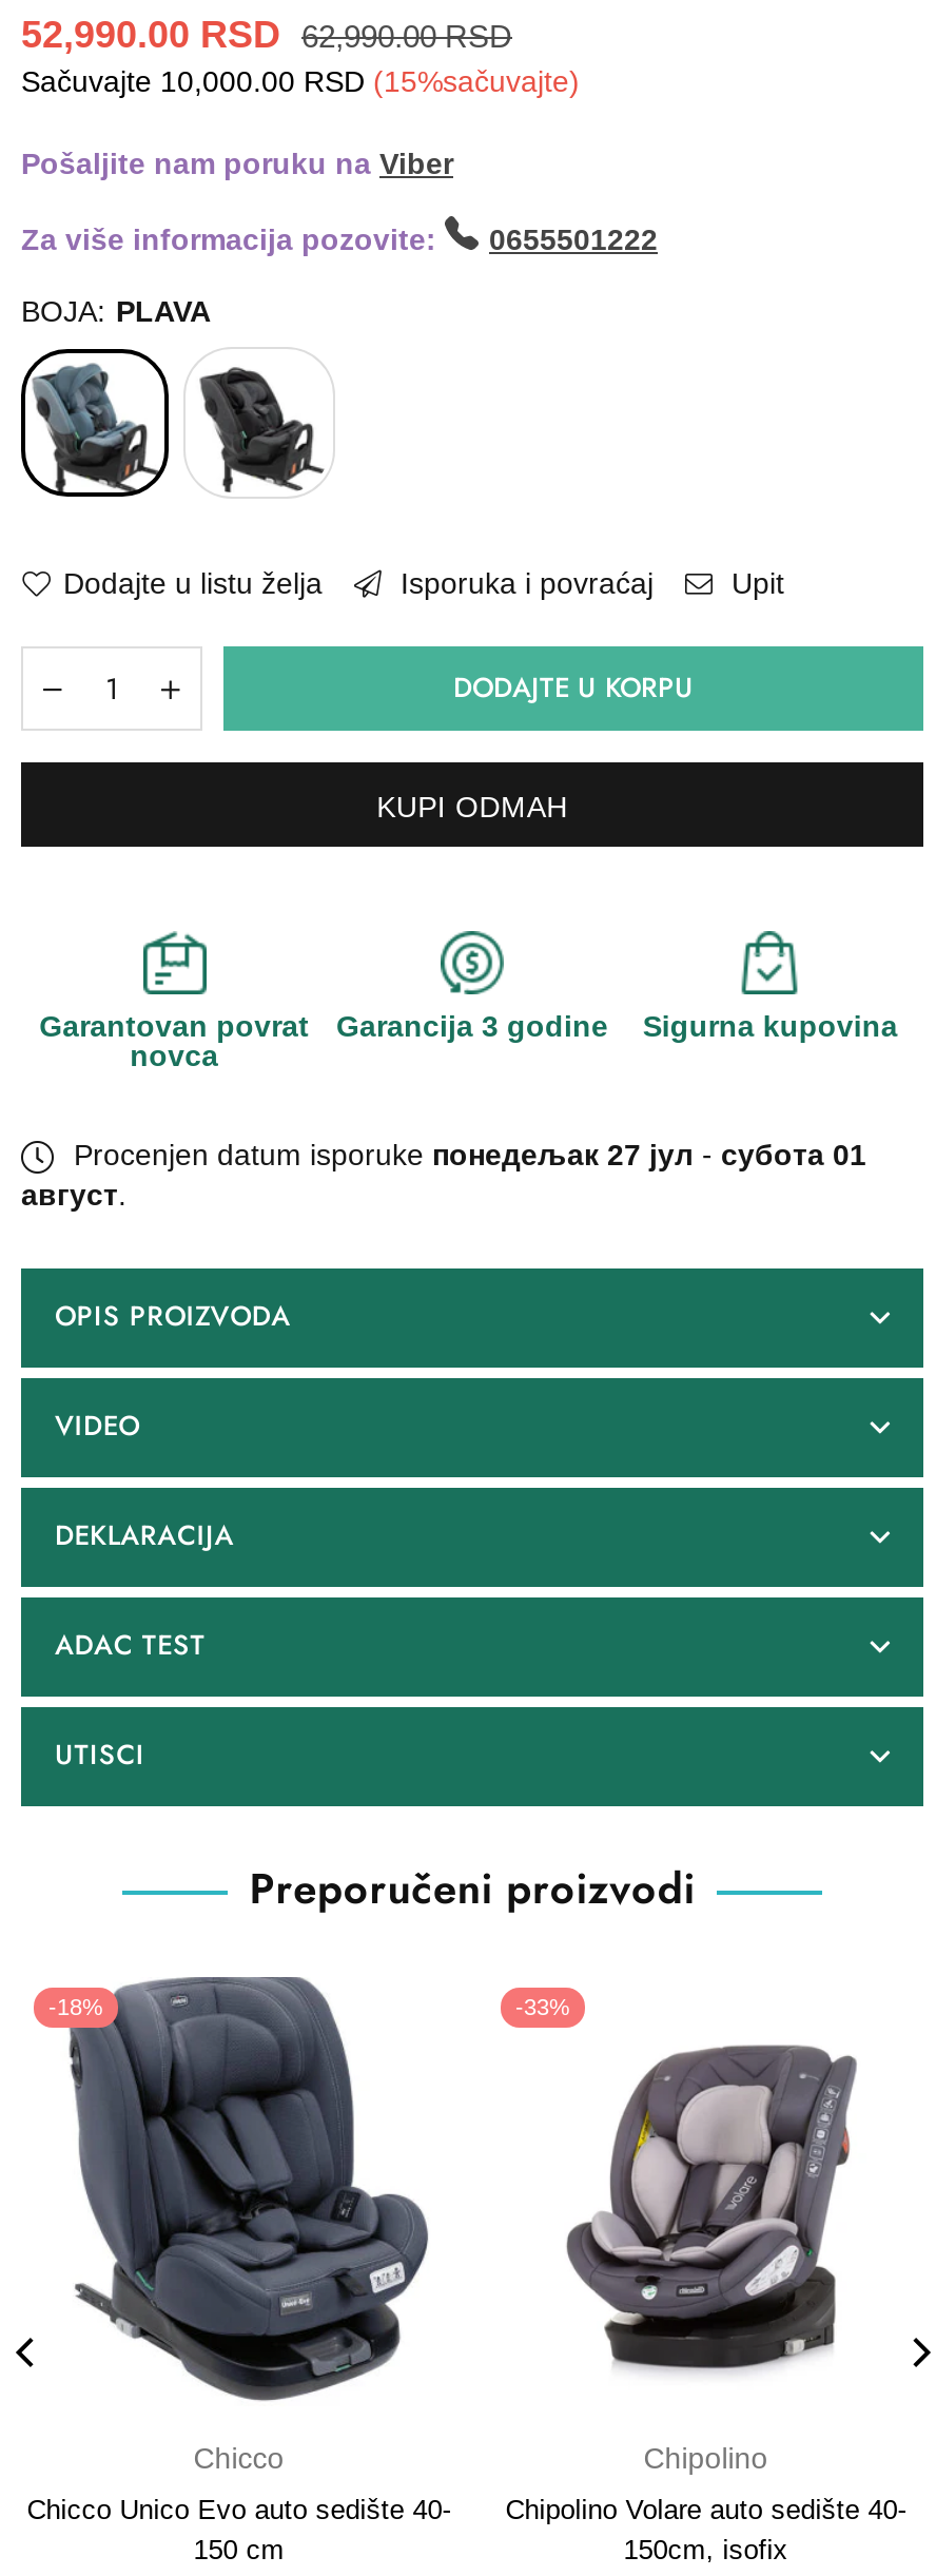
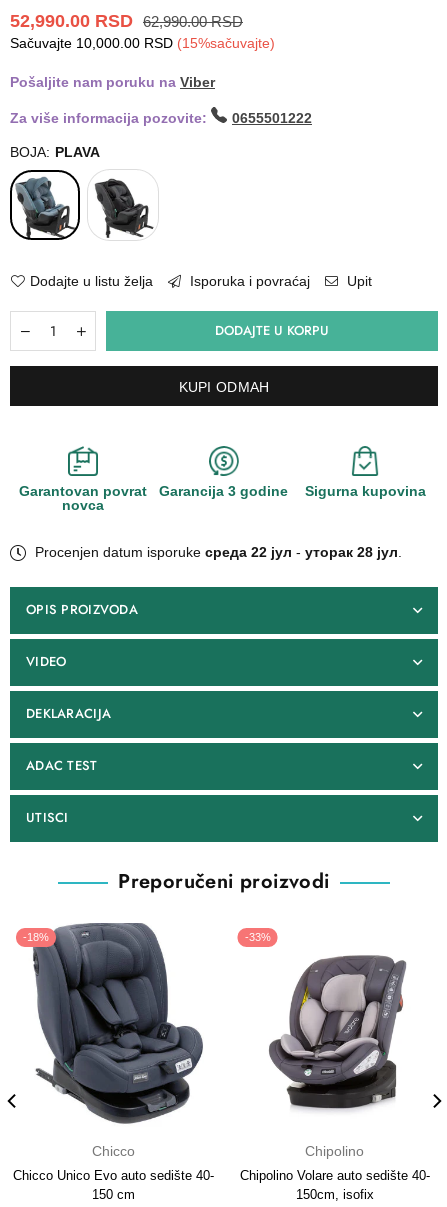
[21,1137,866,1211] Procenjen datum isporuke понедељак 27 јул - субота 01 | август. -> [31,544,402,560] Procenjen datum isporuke среда 22 јул - уторак 28 јул.

